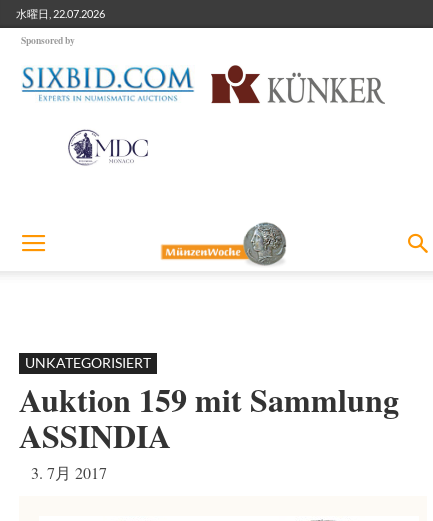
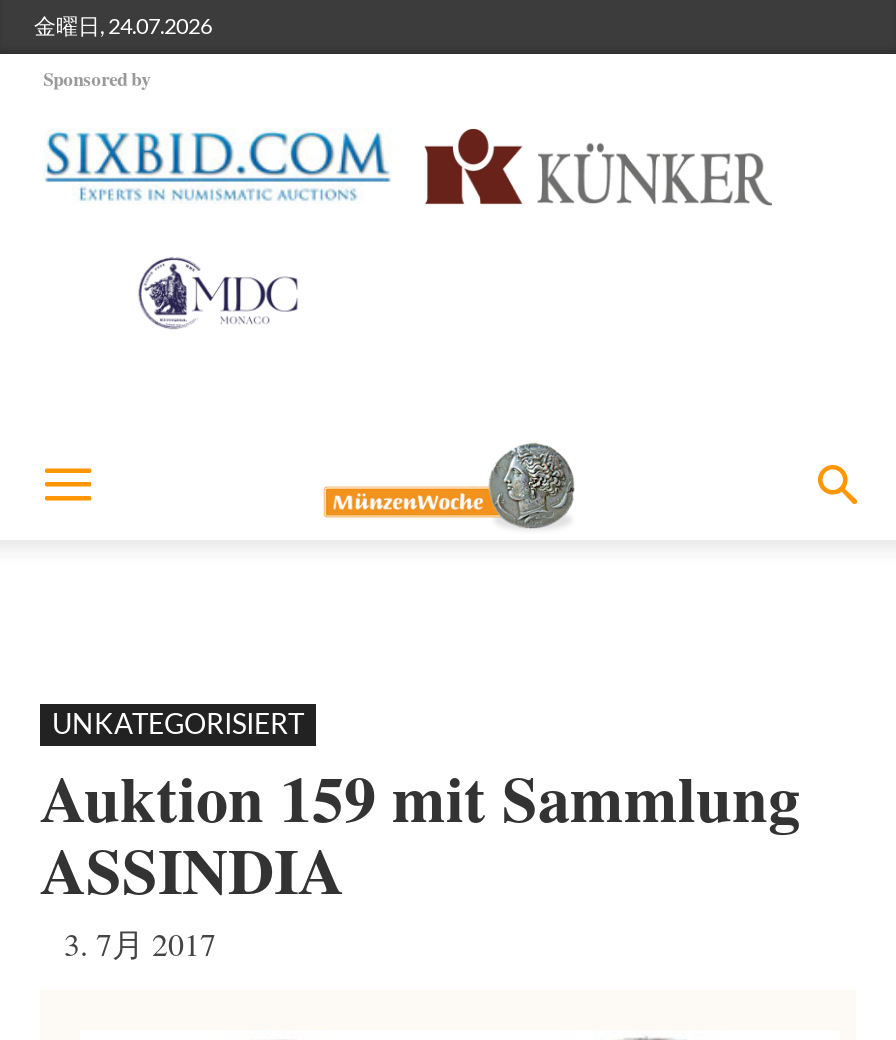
[16,7,105,20] 水曜日, 22.07.2026 -> [34,12,212,38] 金曜日, 24.07.2026

